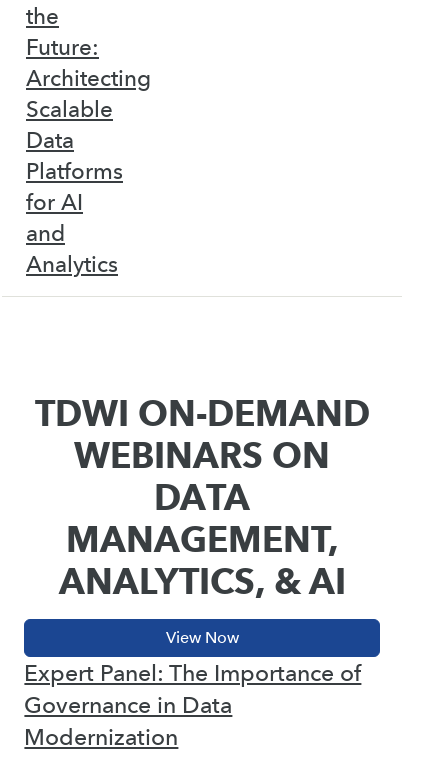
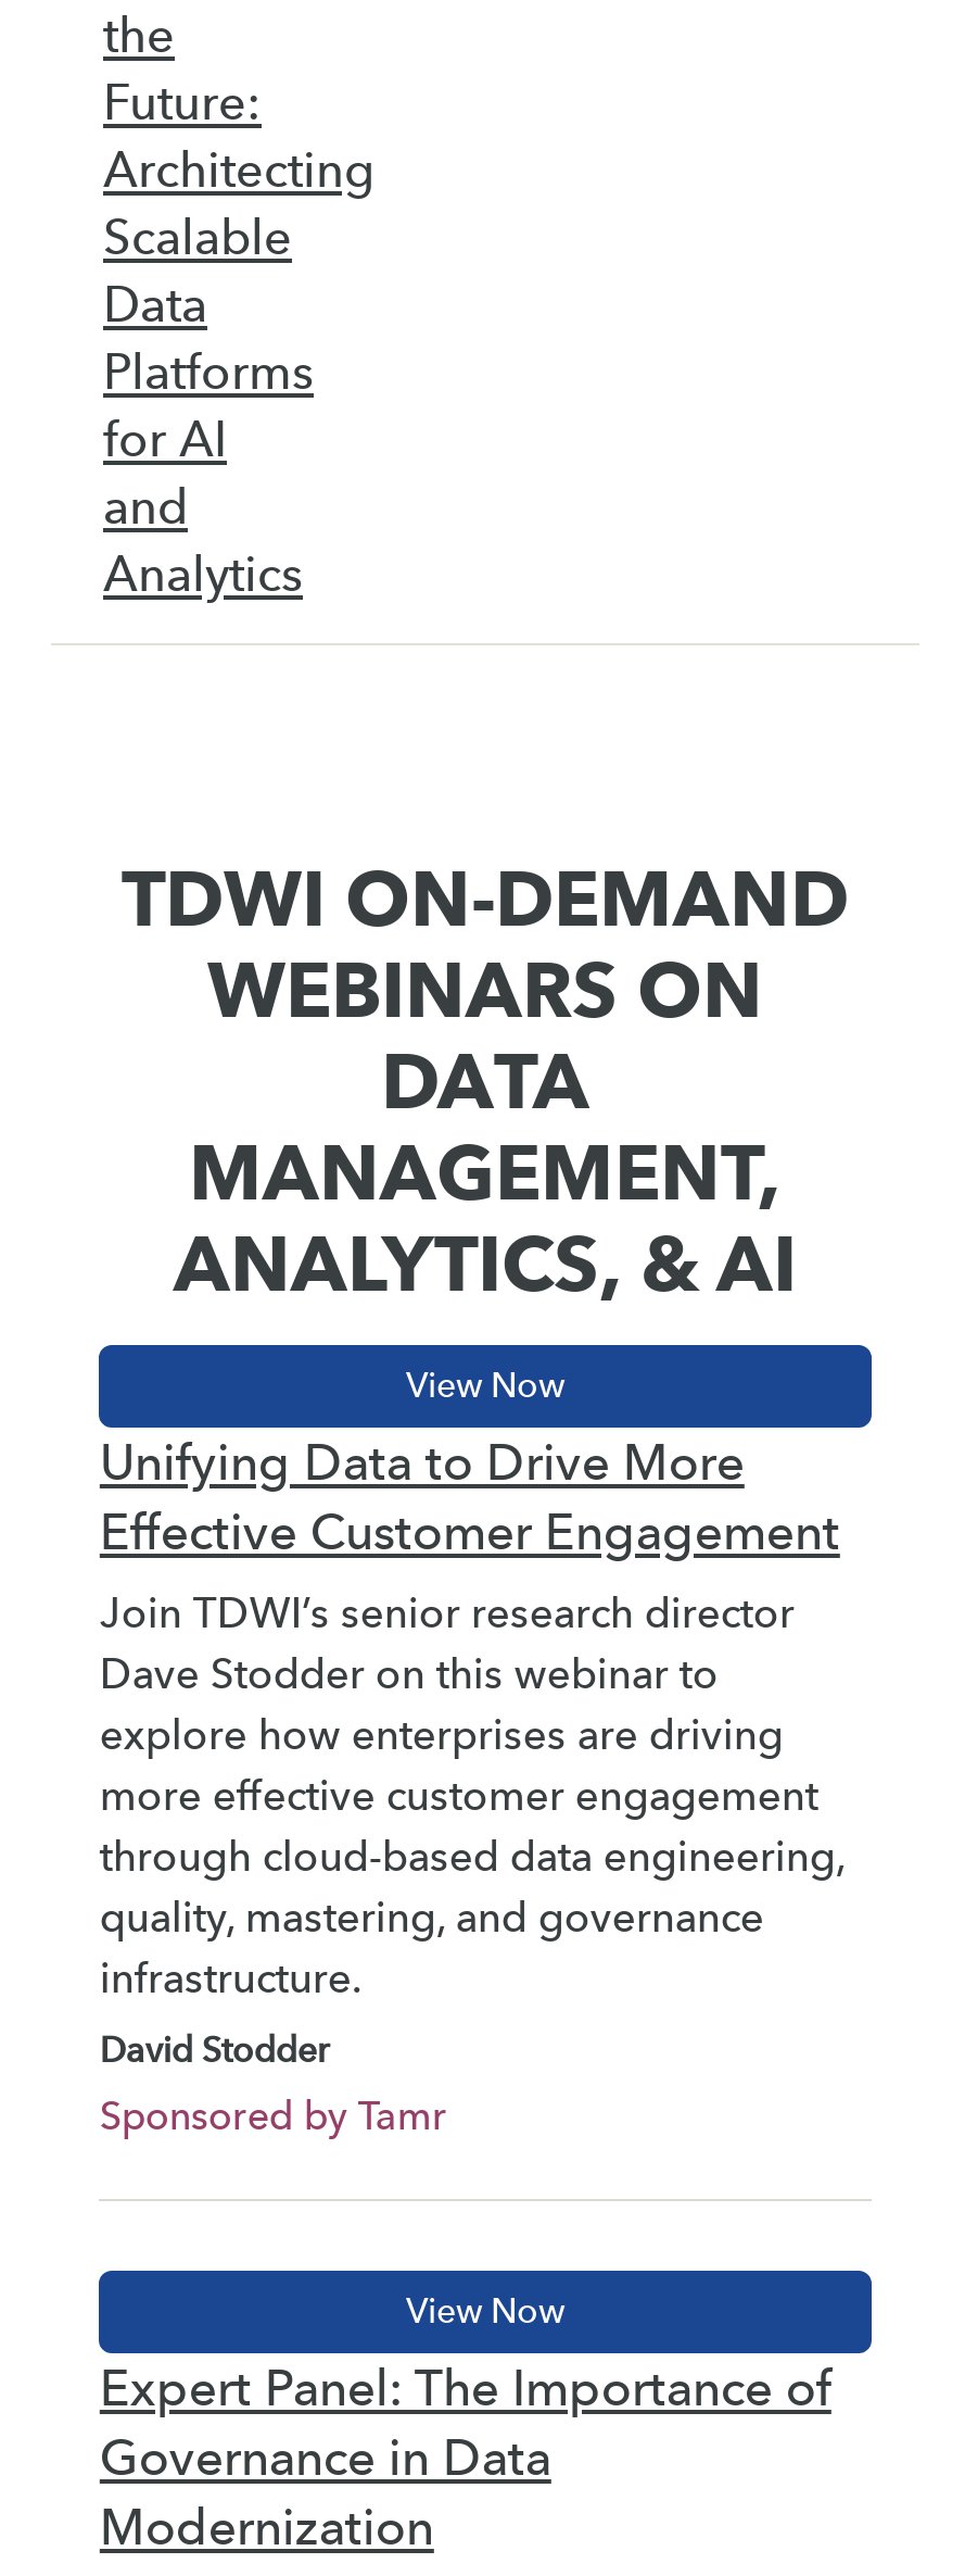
none -> [100,1431,844,2140] Unifying Data to Drive More | Effective Customer Engagement | Join TDWI’s senior research director | Dave Stodder on this webinar to | explore how enterprises are driving | more effective customer engagement | through cloud-based data engineering, | quality, mastering, and governance | infrastructure. | David Stodder | Sponsored by Tamr

